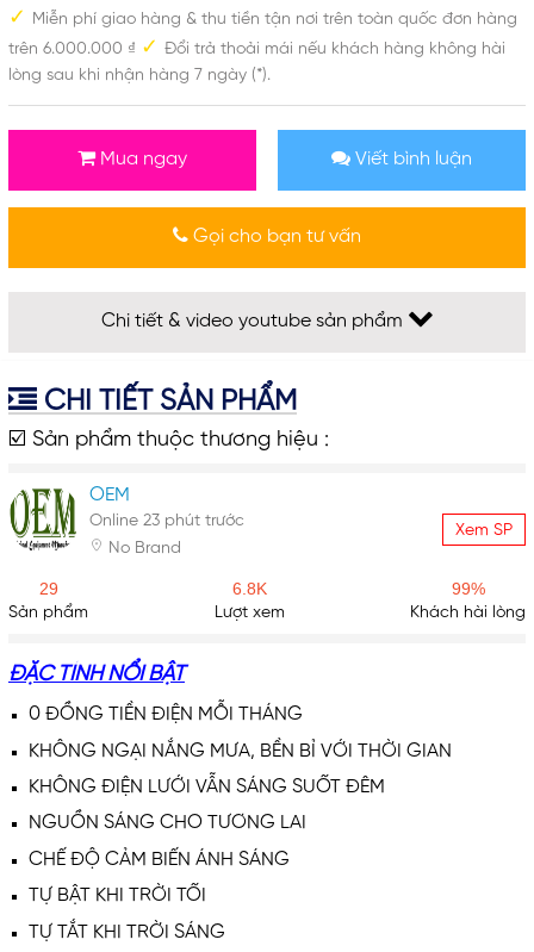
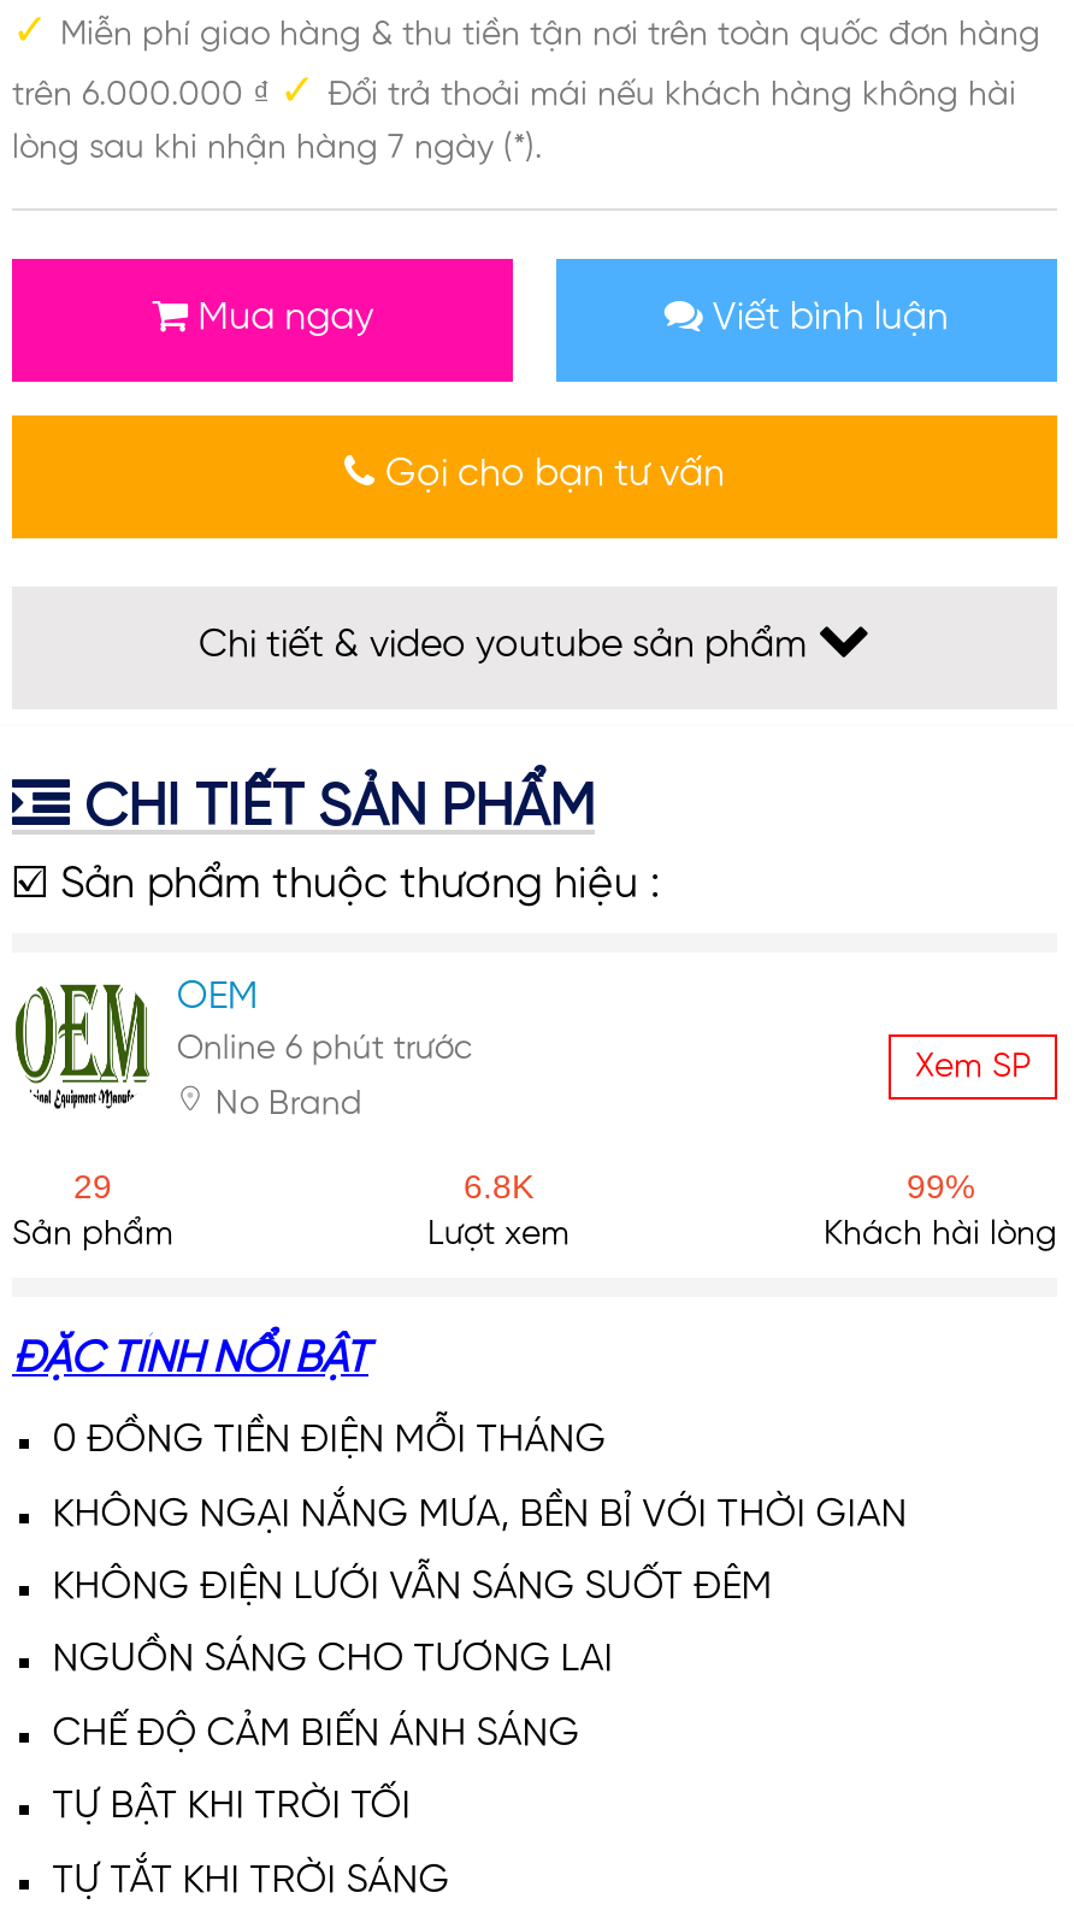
[90,513,245,529] Online 23 phút trước -> [177,1033,473,1067] Online 6 phút trước

